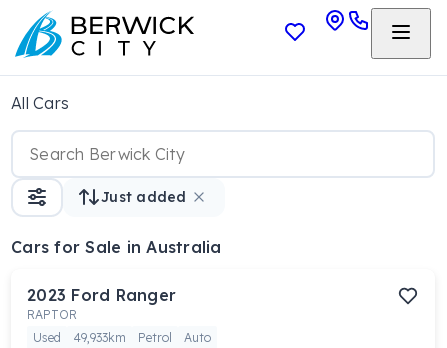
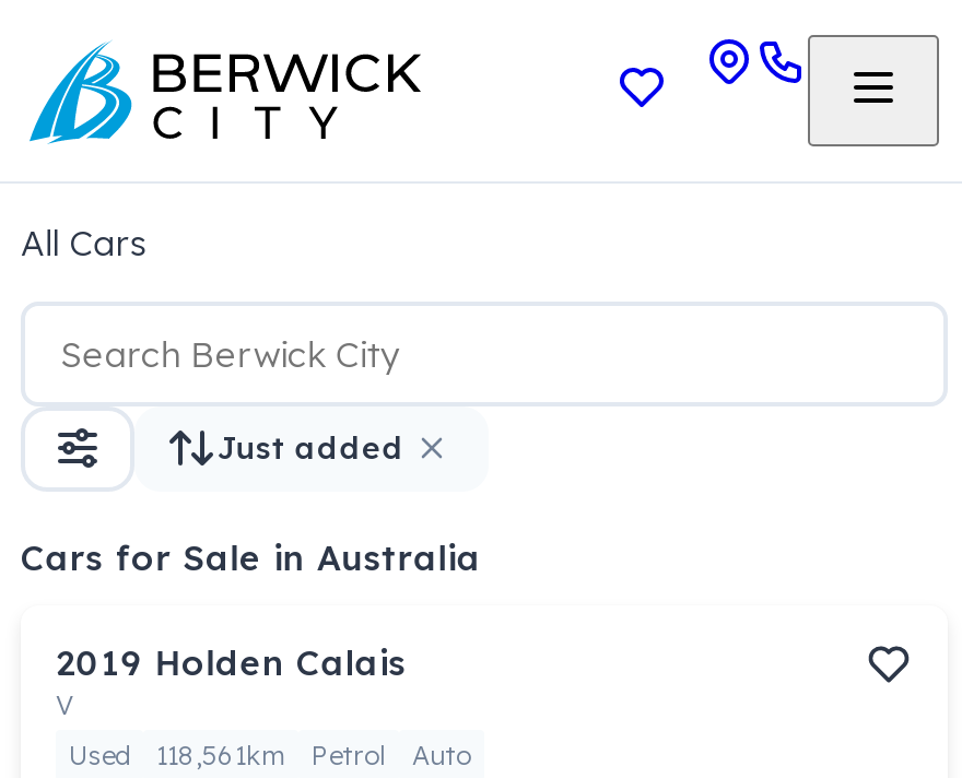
[27,285,176,322] 2023 Ford Ranger | RAPTOR -> [56,640,407,721] 2019 Holden Calais | V
[33,330,211,345] Used 49,933km Petrol Auto -> [69,739,471,771] Used 118,561km Petrol Auto

